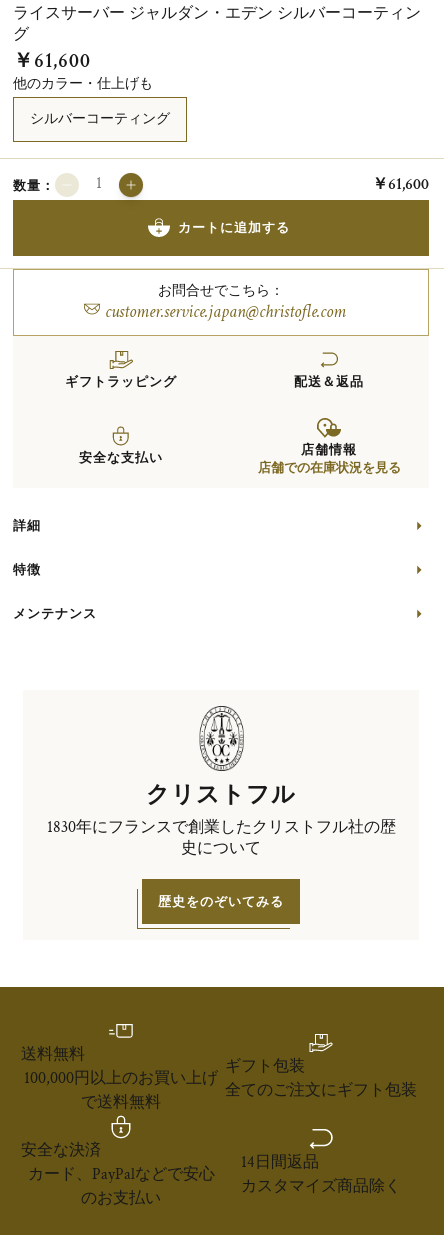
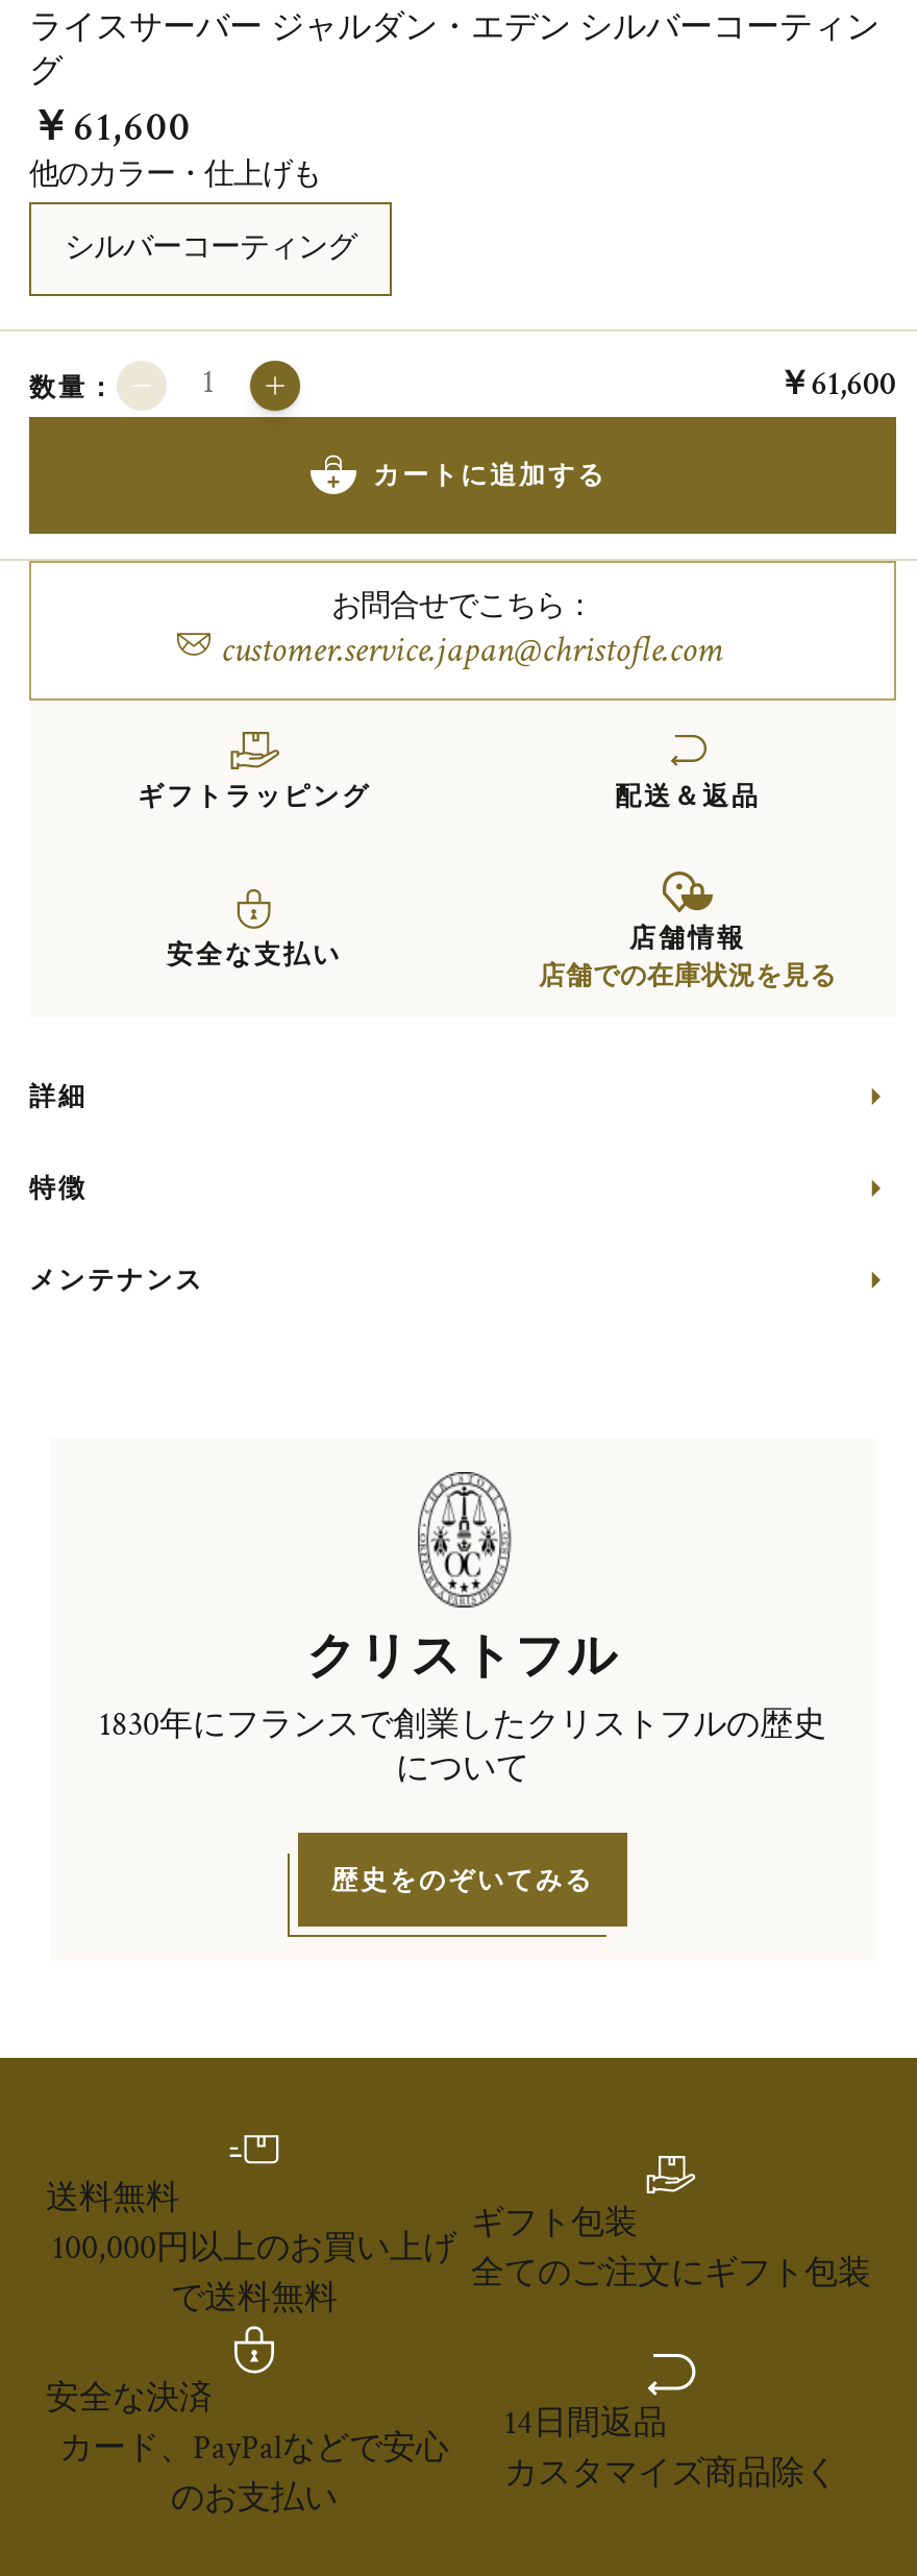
[46,817,395,859] 1830年にフランスで創業したクリストフル社の歴 | 史について -> [99,1704,826,1791] 1830年にフランスで創業したクリストフルの歴史 | について

